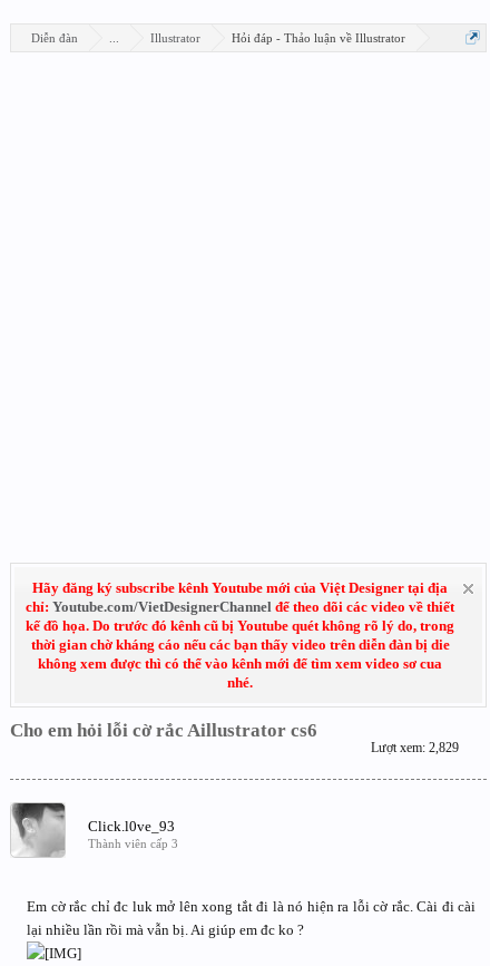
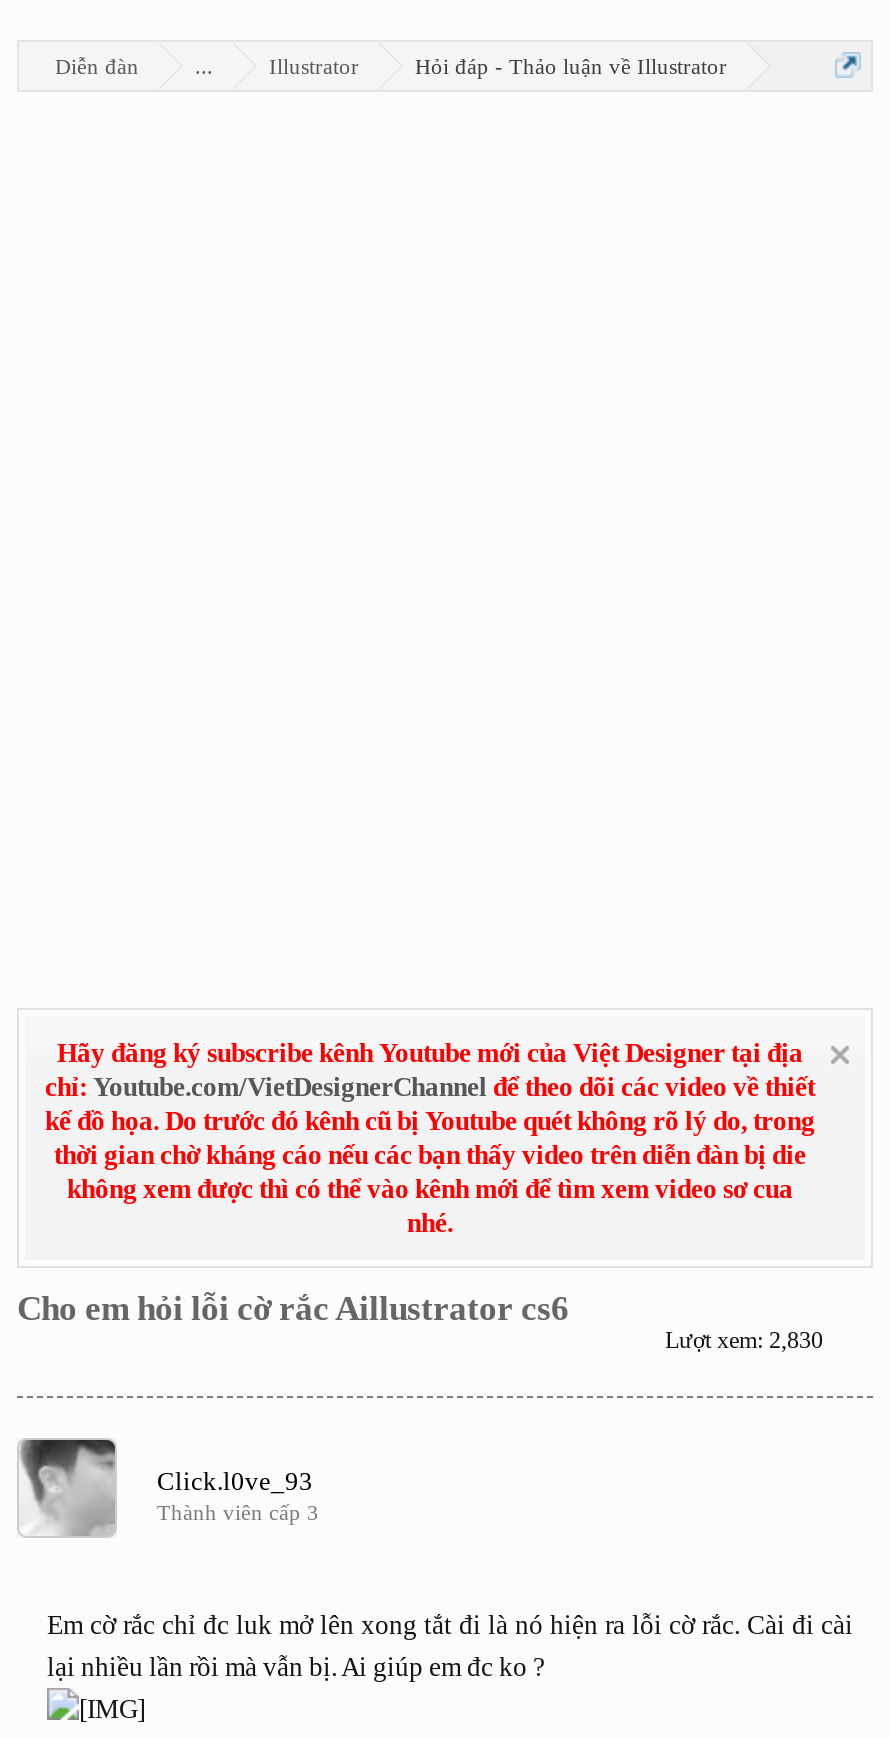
[371,740,459,755] Lượt xem: 2,829 -> [665,1326,823,1354] Lượt xem: 2,830

